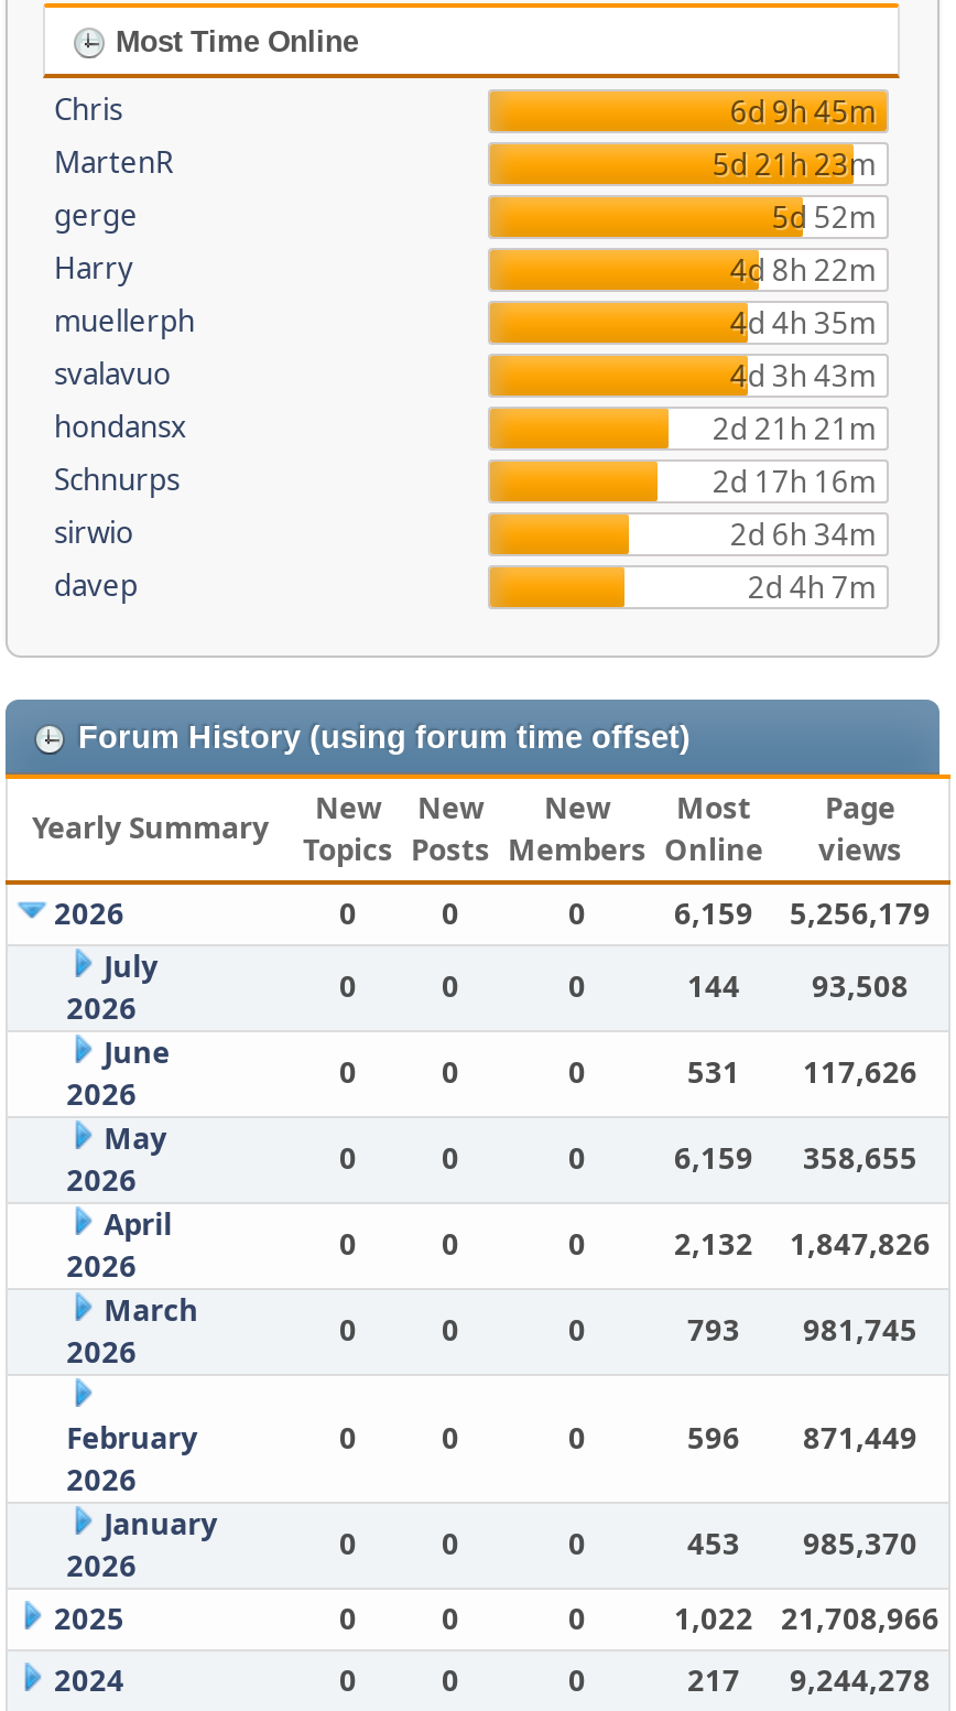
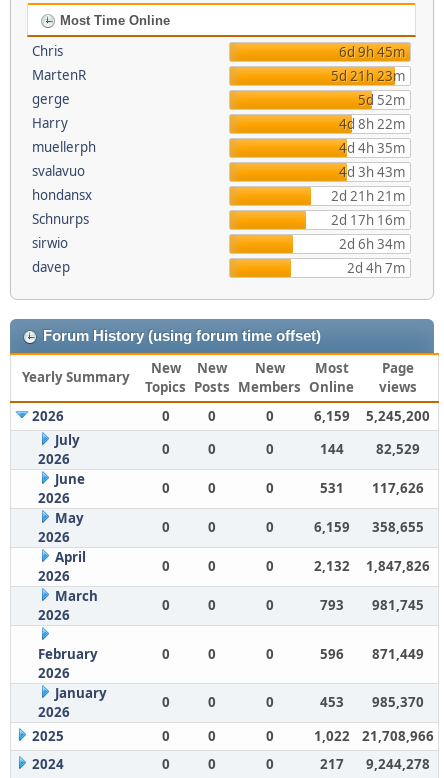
[674,894,931,933] 6,159 5,256,179 -> [313,407,430,425] 6,159 5,245,200
[687,966,909,1006] 144 93,508 -> [319,440,420,458] 144 82,529

